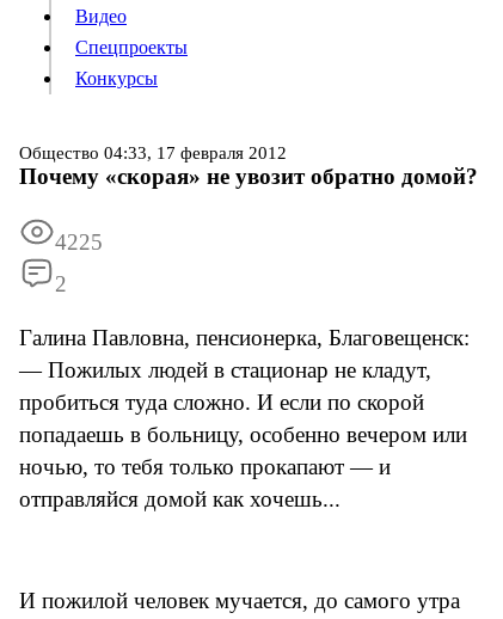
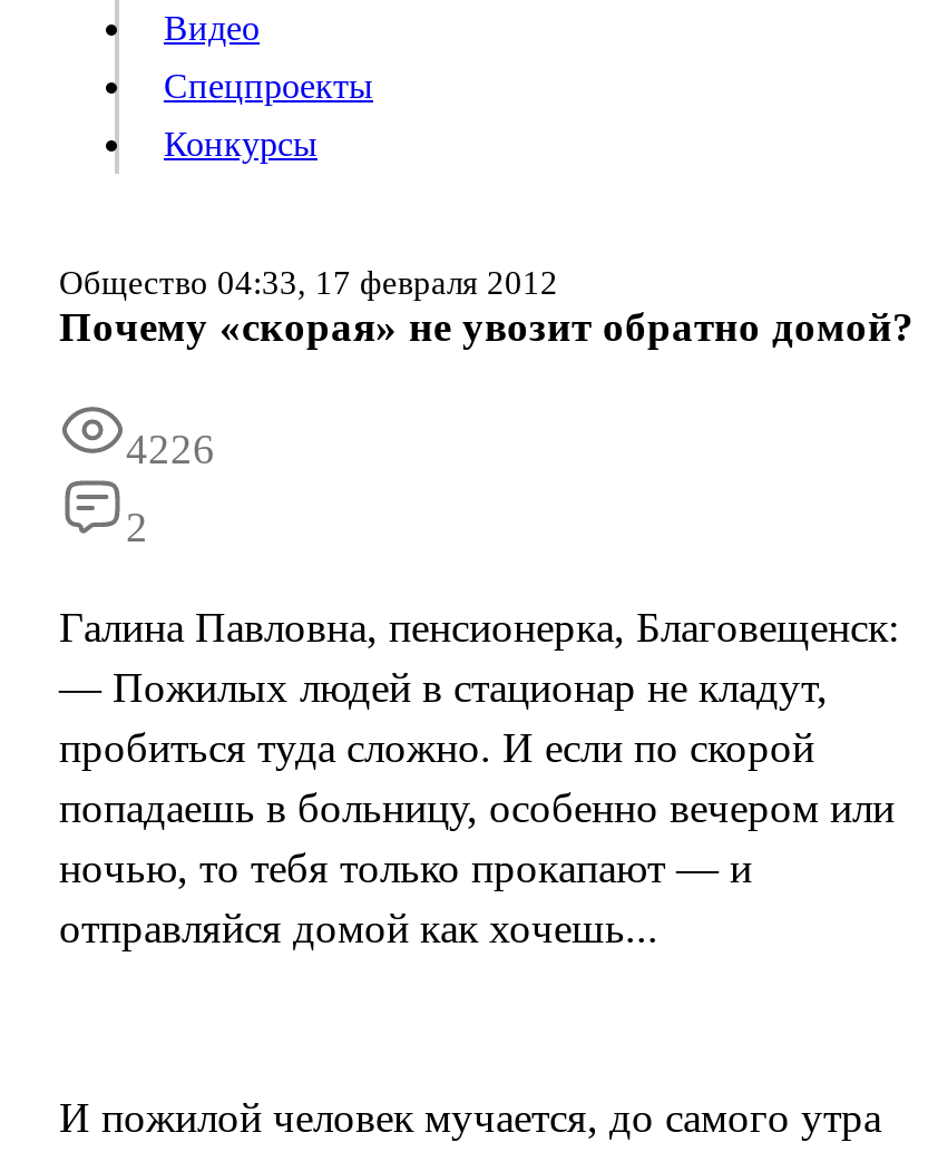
[55,230,103,255] 4225 -> [126,426,215,473] 4226

